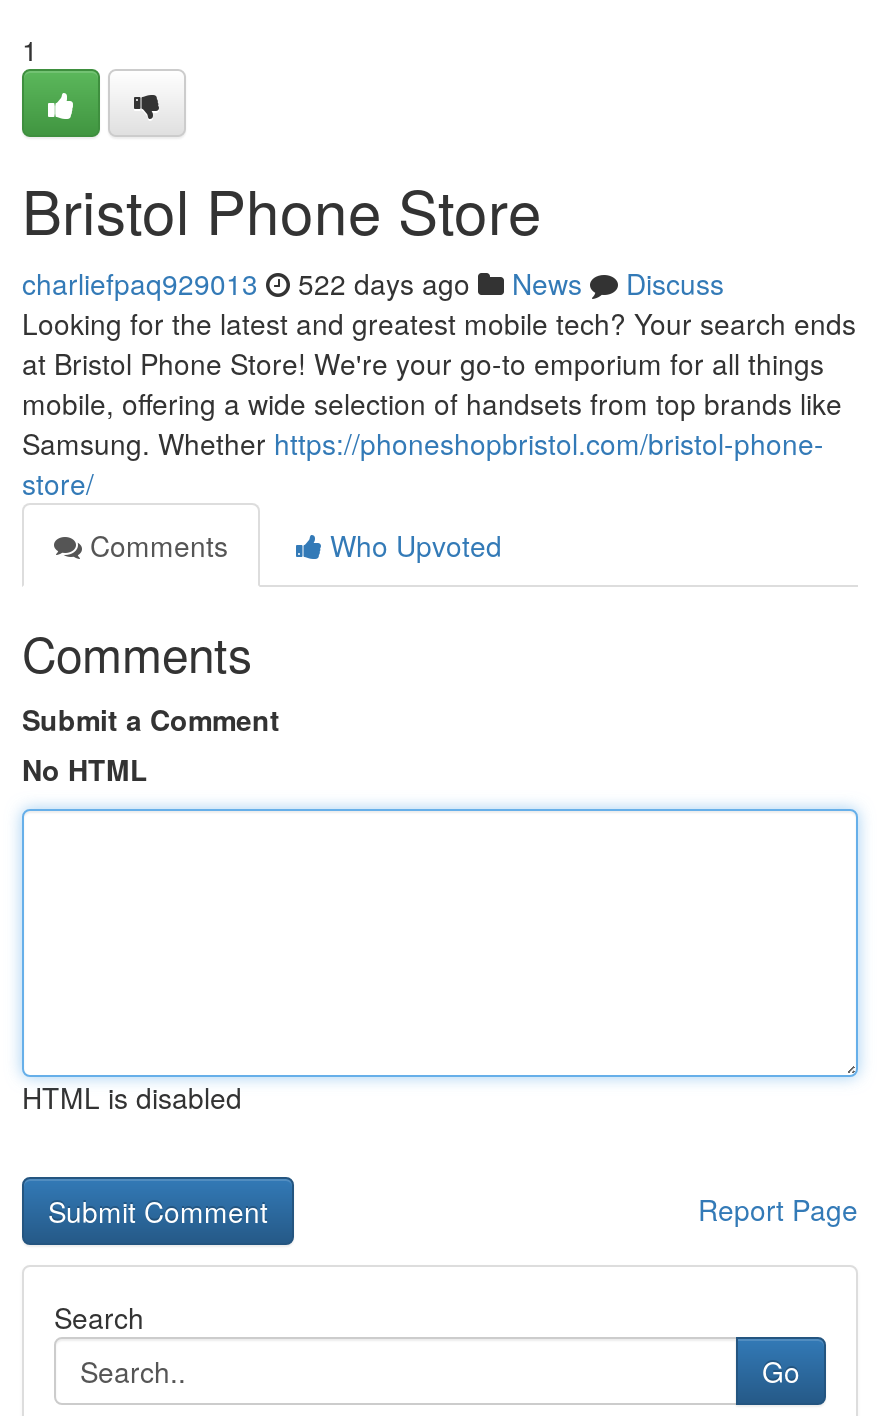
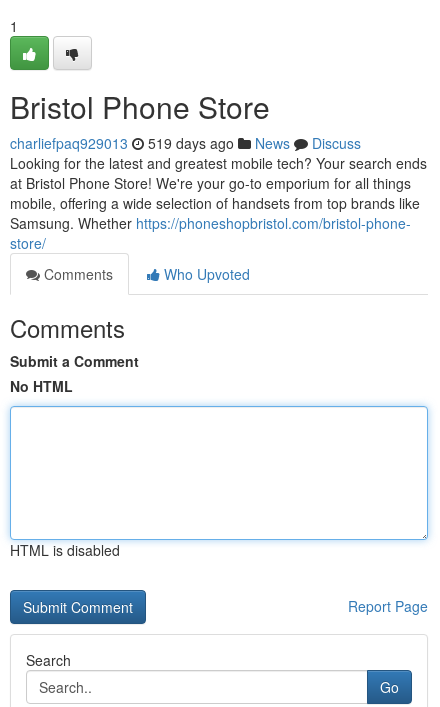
[22,263,724,303] charliefpaq929013 522 days ago News Discuss -> [10,133,361,153] charliefpaq929013 519 days ago News Discuss

